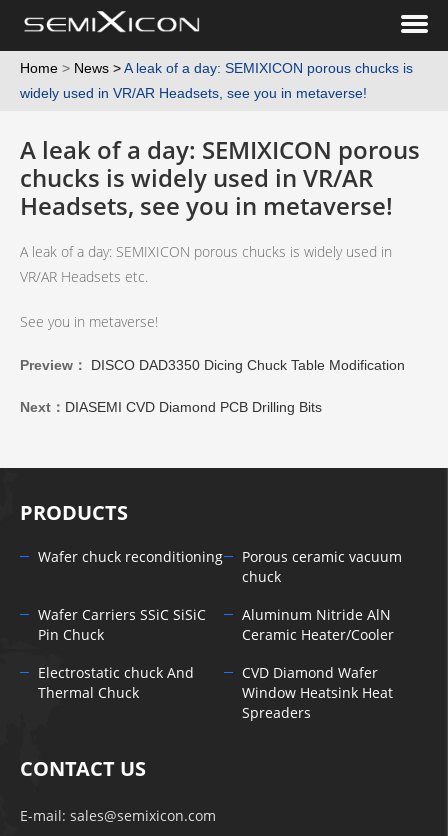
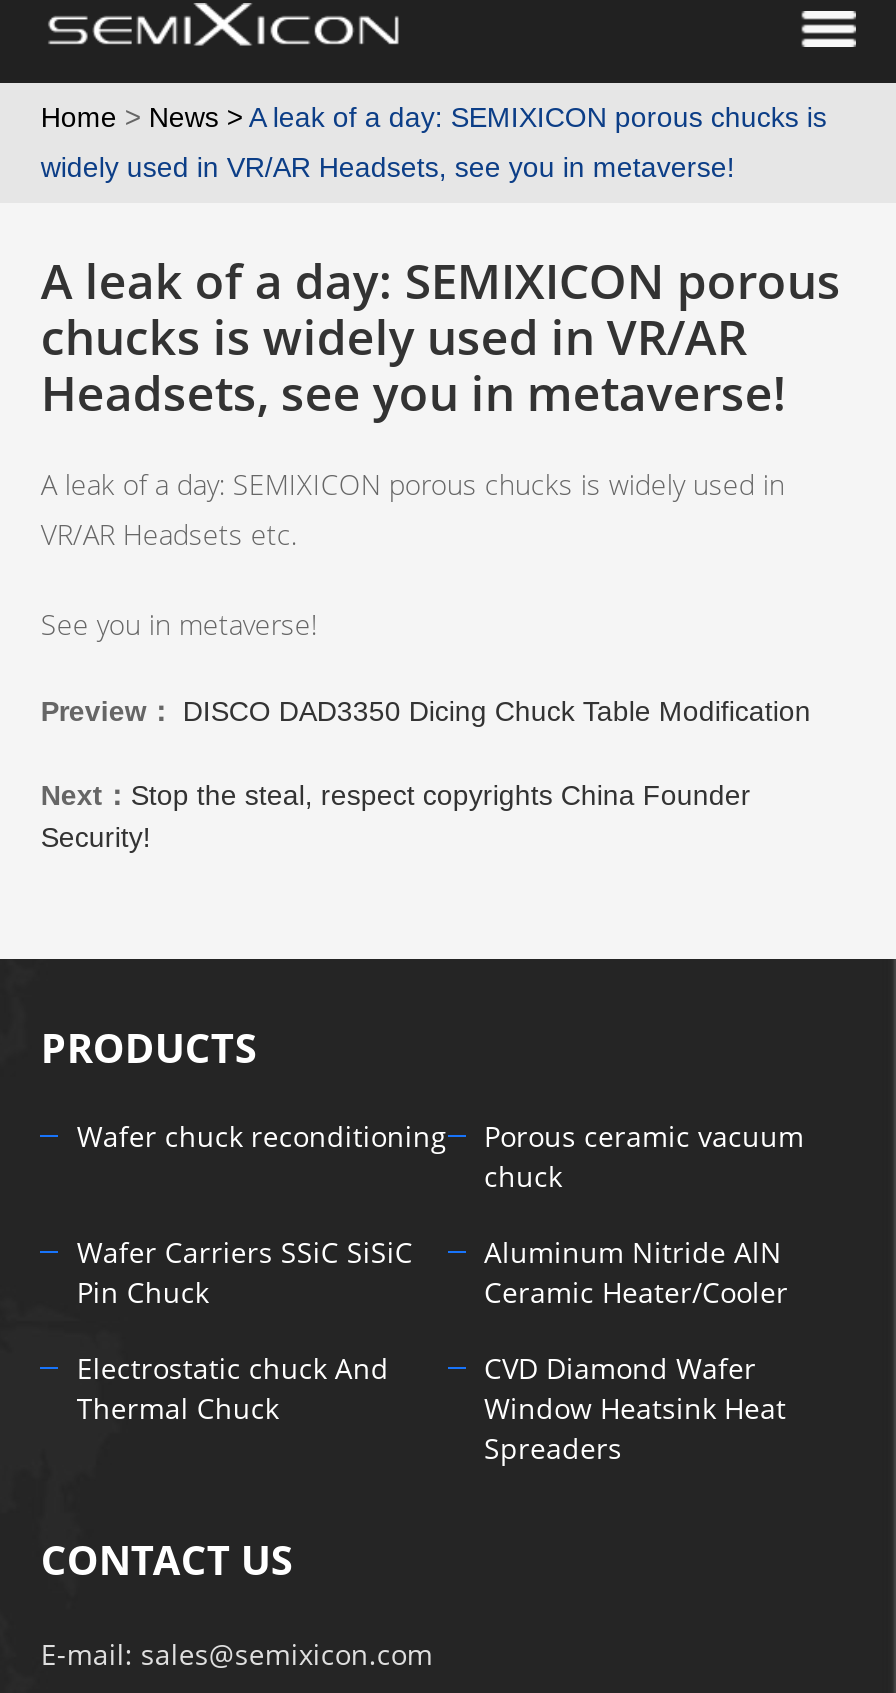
[20,399,322,415] Next：DIASEMI CVD Diamond PCB Drilling Bits -> [41,779,751,853] Next：Stop the steal, respect copyrights China Founder | Security!

